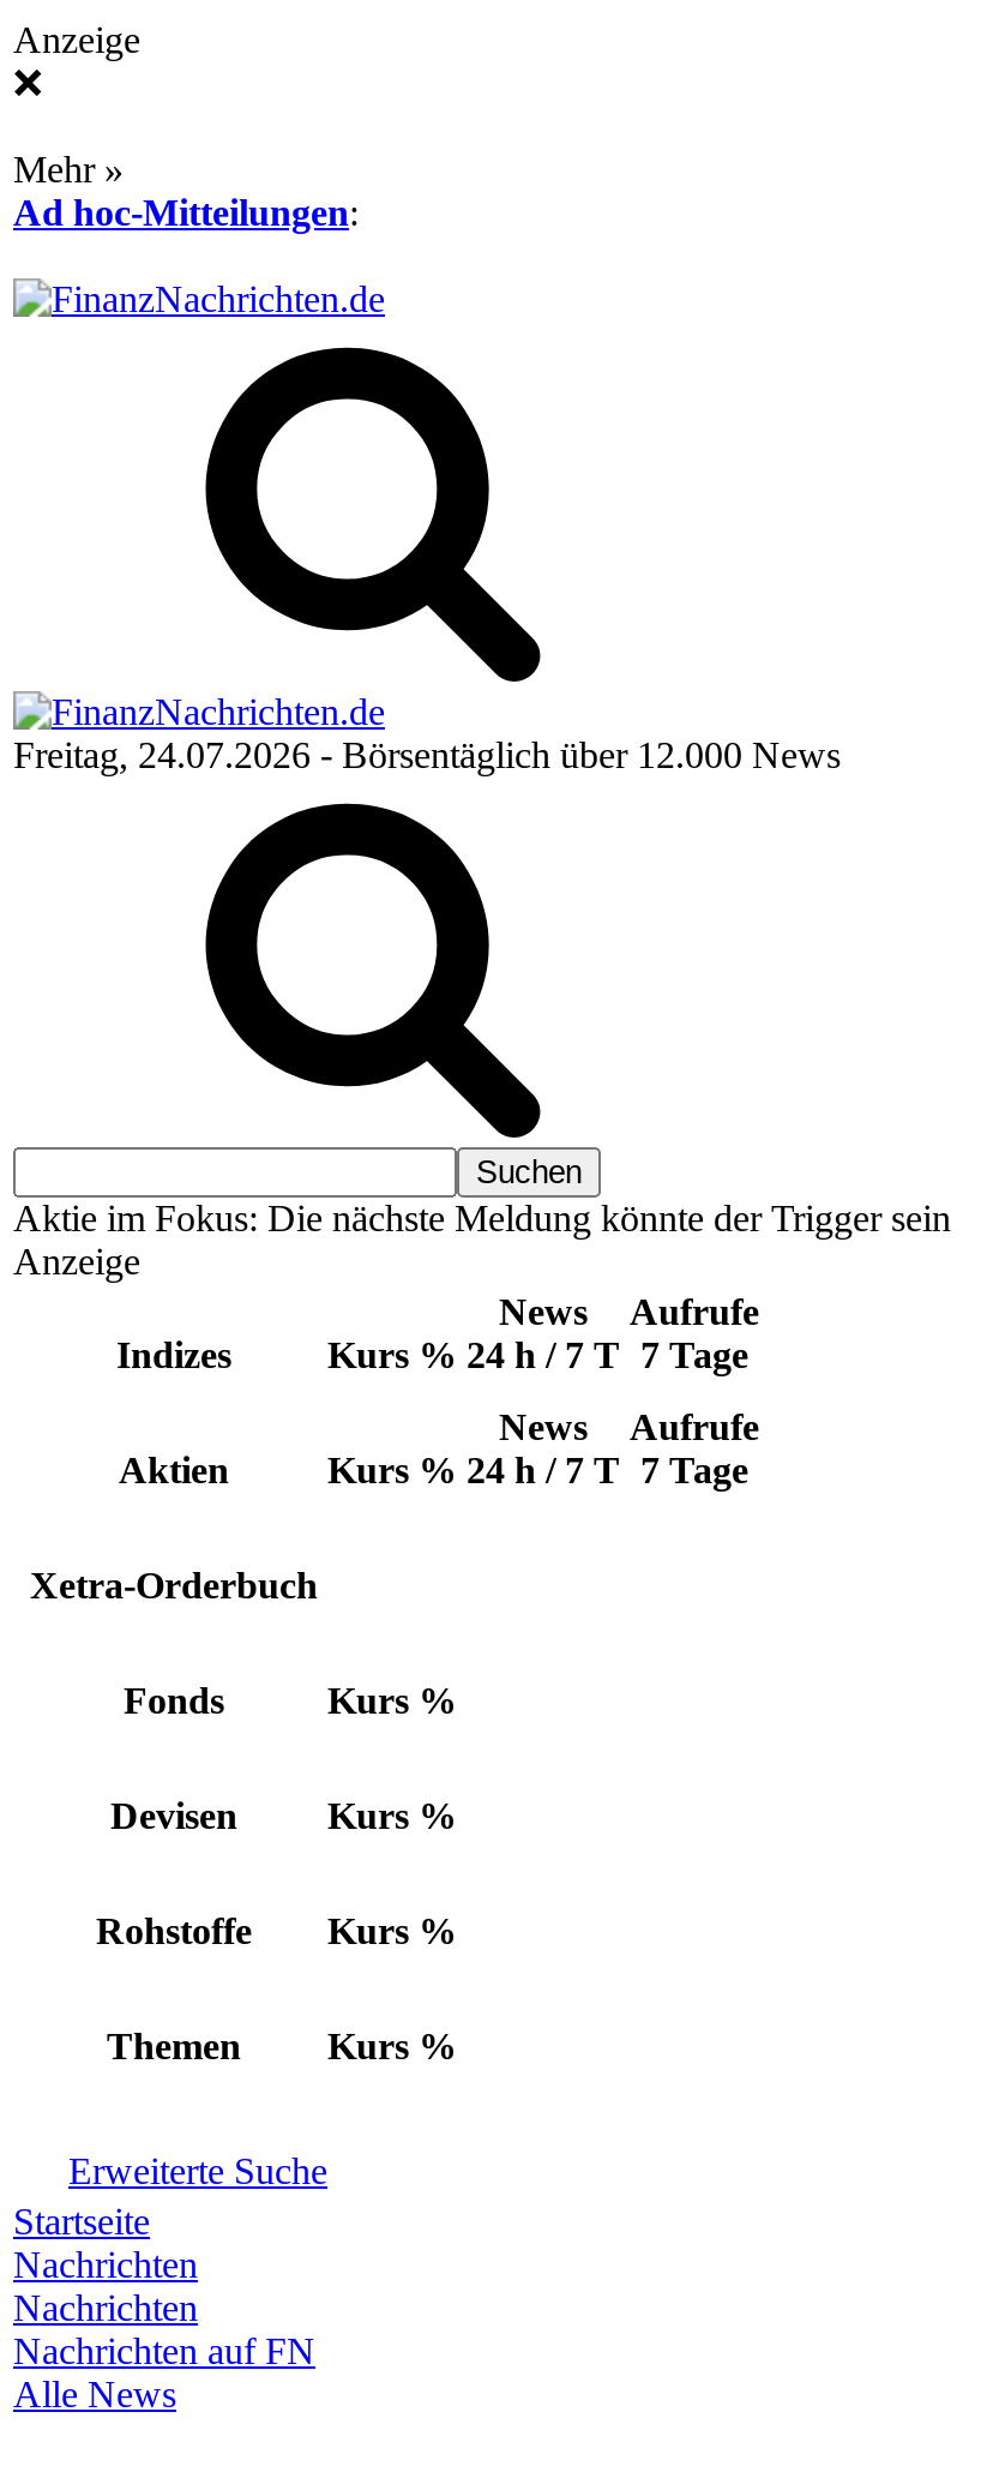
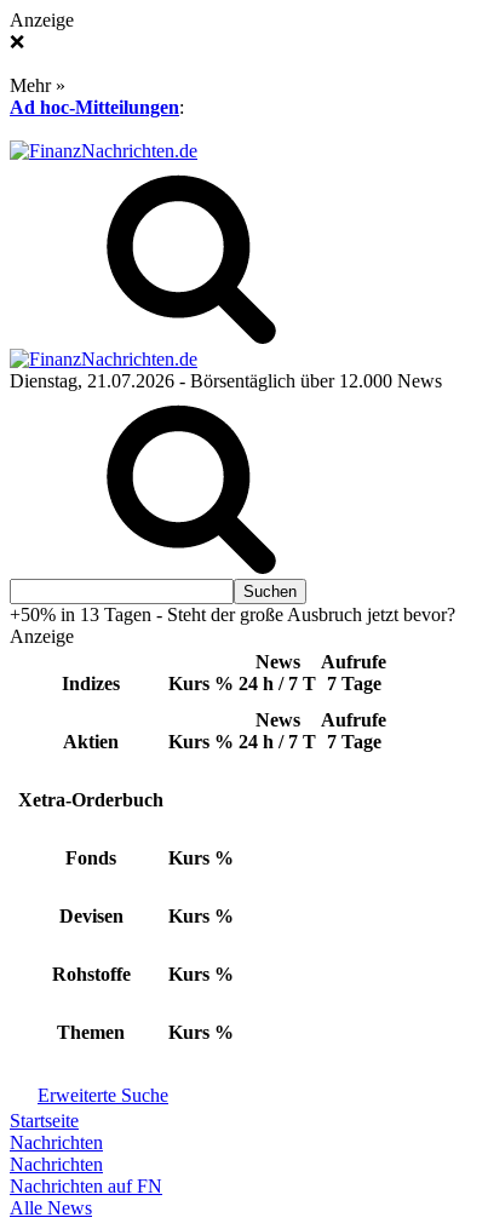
[13,734,841,775] Freitag, 24.07.2026 - Börsentäglich über 12.000 News -> [10,371,442,391] Dienstag, 21.07.2026 - Börsentäglich über 12.000 News
[13,1198,951,1238] Aktie im Fokus: Die nächste Meldung könnte der Trigger sein -> [10,604,455,625] +50% in 13 Tagen - Steht der große Ausbruch jetzt bevor?

